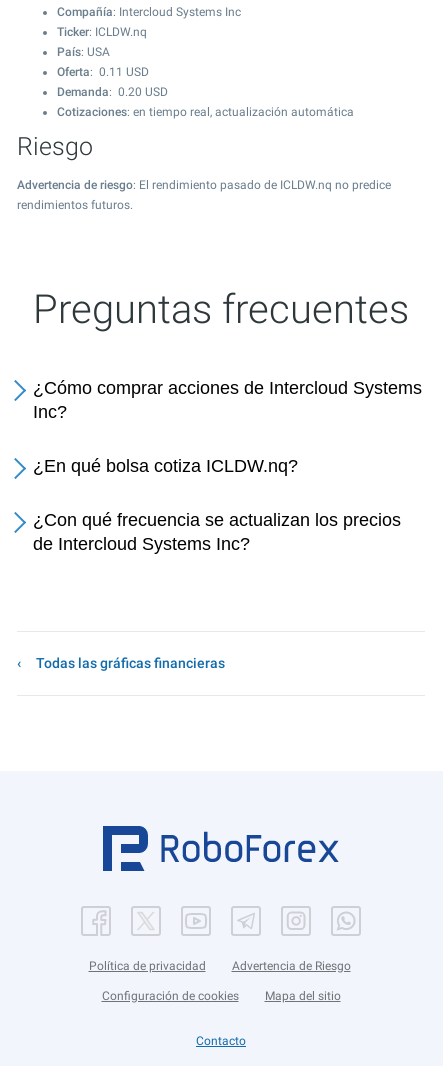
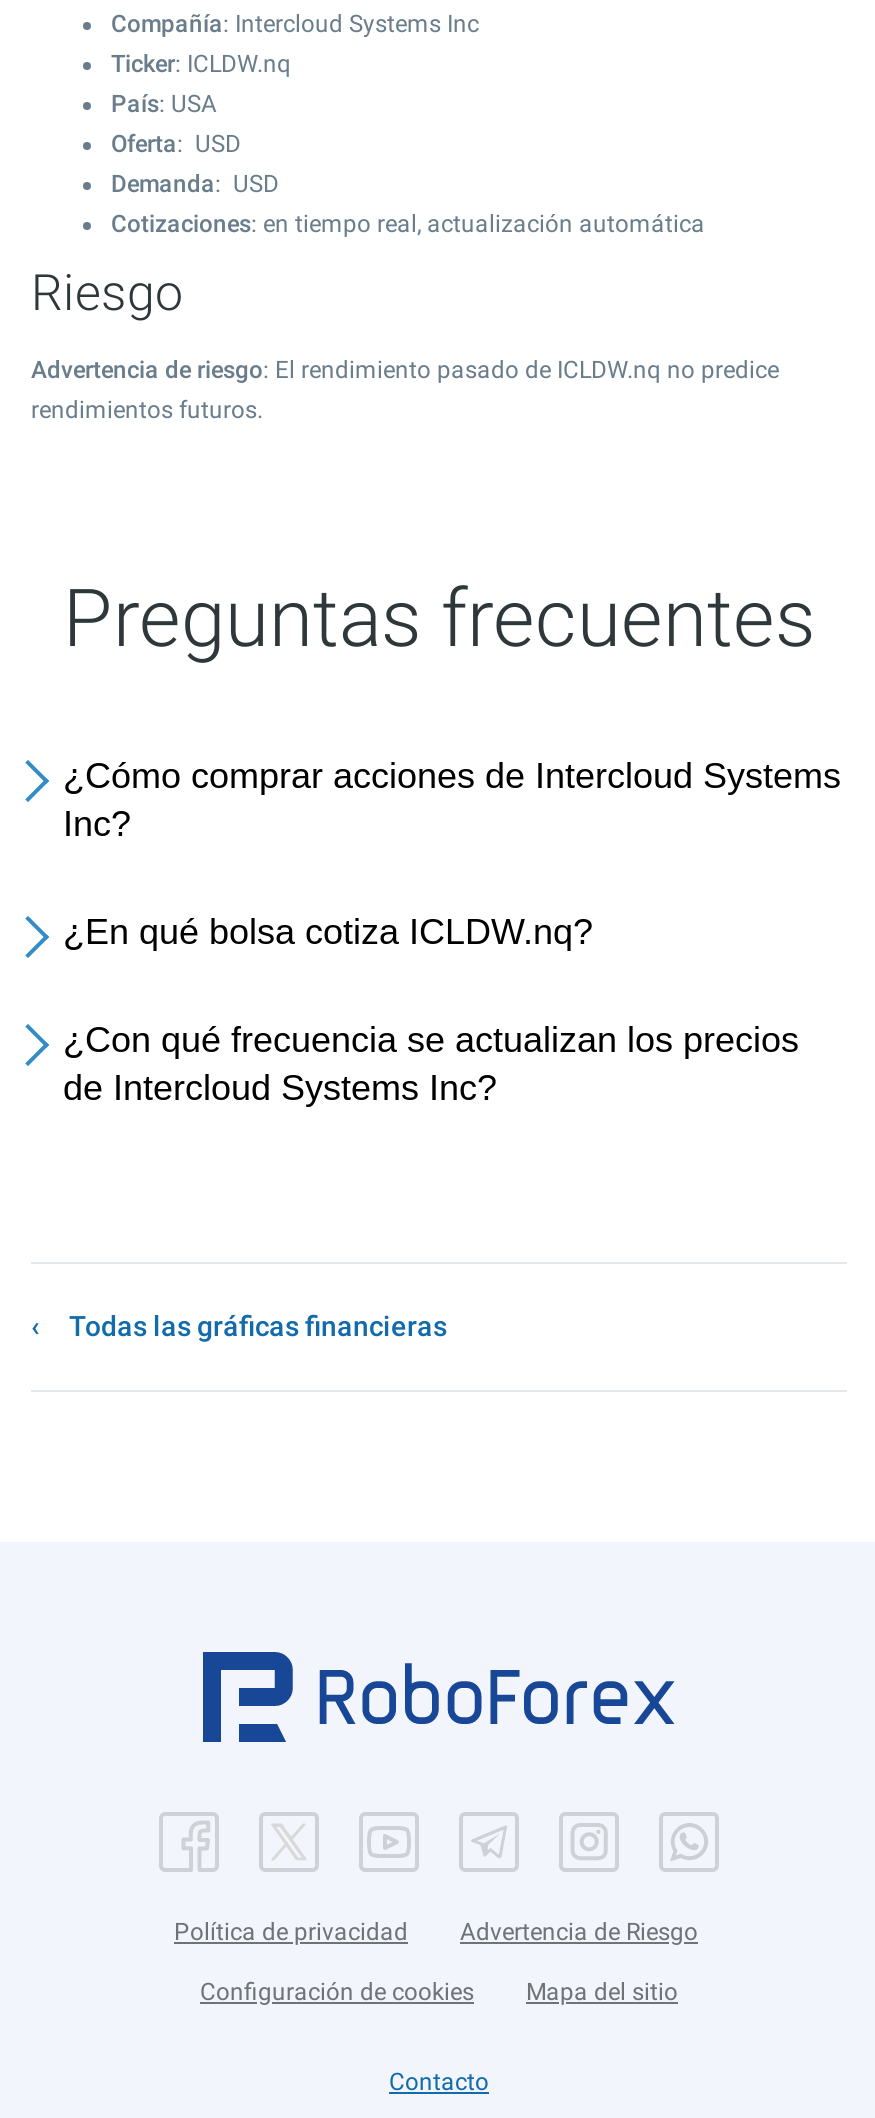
[57,65,168,99] Oferta: 0.11 USD | Demanda: 0.20 USD -> [111,130,279,198] Oferta: USD | Demanda: USD

